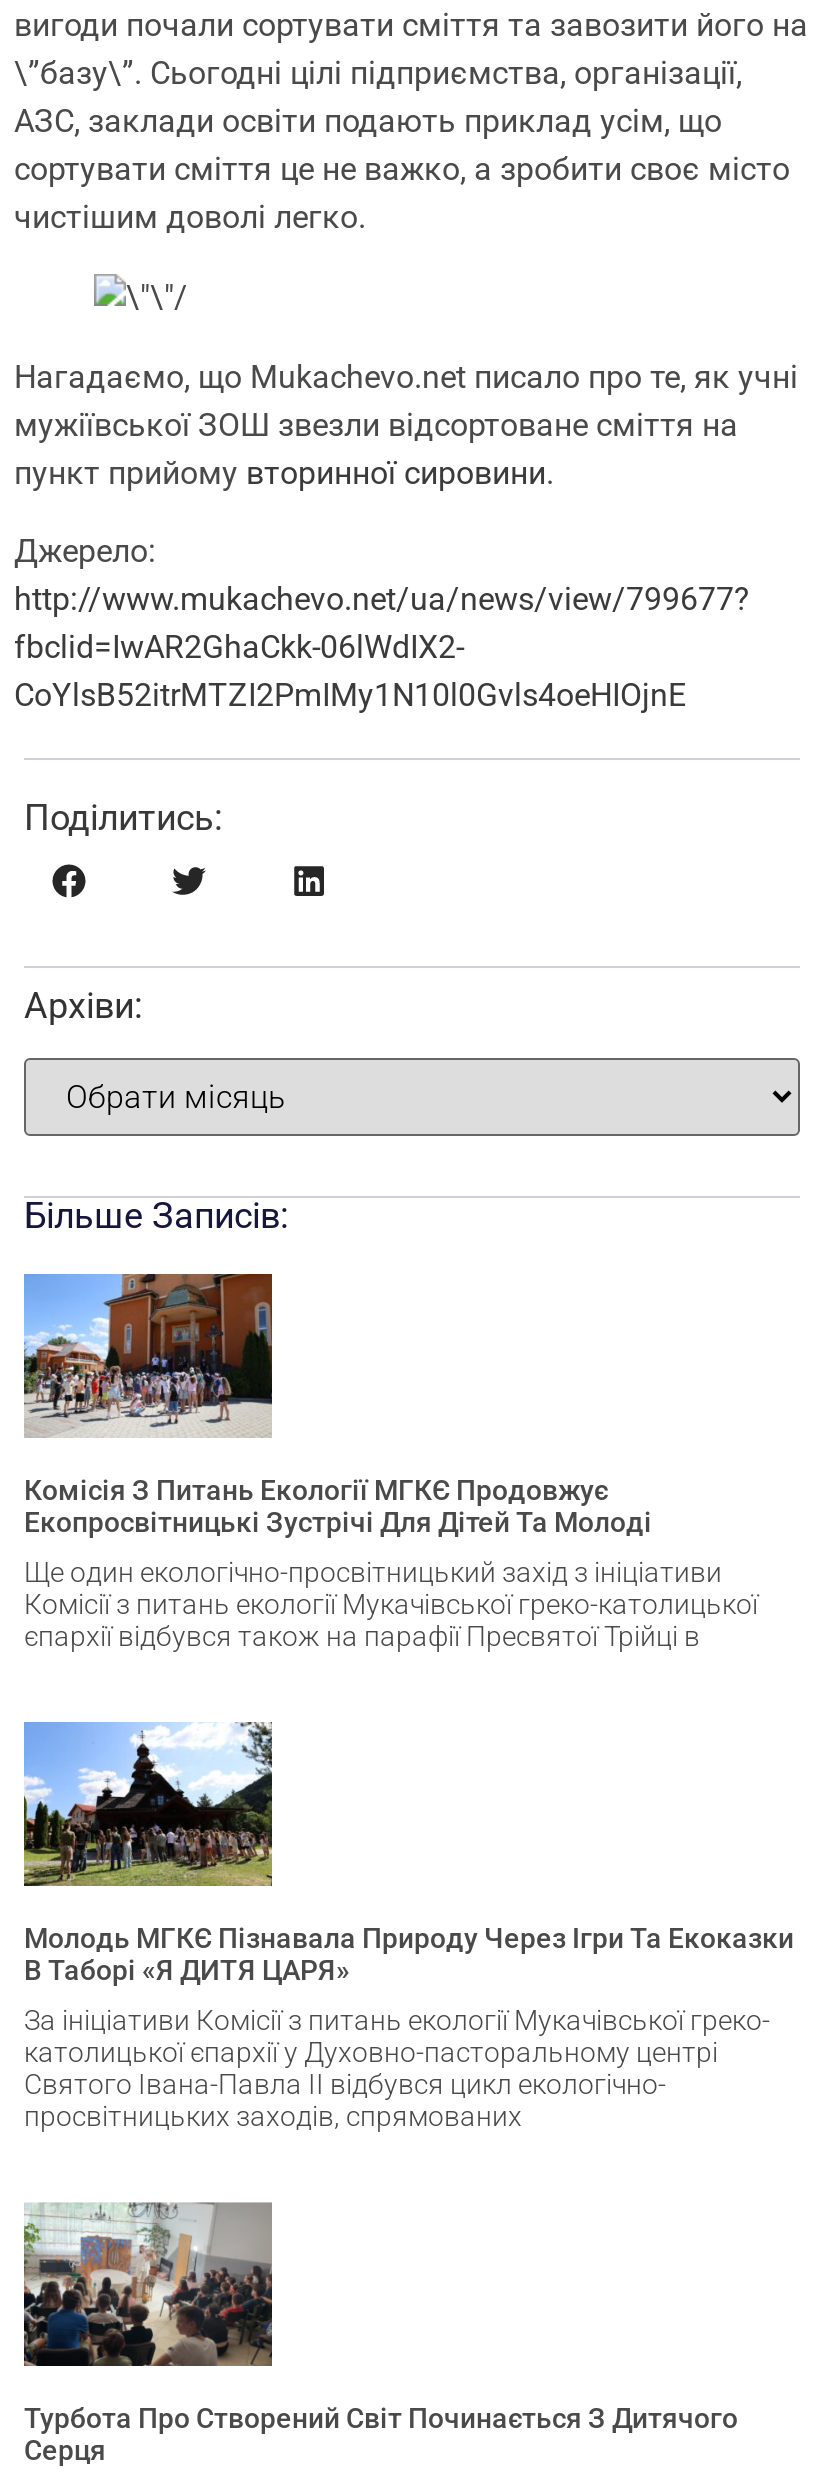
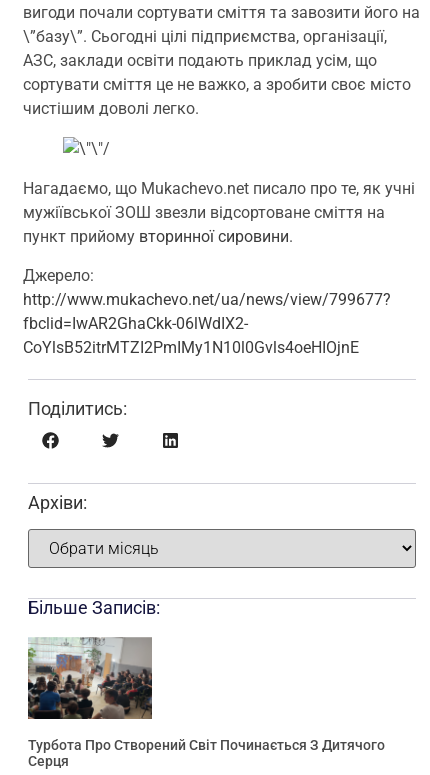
[22,1274,758,1652] [image] | Комісія З Питань Екології МГКЄ Продовжує | Екопросвітницькі Зустрічі Для Дітей Та Молоді | Ще один екологічно-просвітницький захід з ініціативи | Комісії з питань екології Мукачівської греко-католицької | єпархії відбувся також на парафії Пресвятої Трійці в -> none
[22,1720,794,2132] [image] | Молодь МГКЄ Пізнавала Природу Через Ігри Та Екоказки | В Таборі «Я ДИТЯ ЦАРЯ» | За ініціативи Комісії з питань екології Мукачівської греко- | католицької єпархії у Духовно-пасторальному центрі | Святого Івана-Павла ІІ відбувся цикл екологічно- | просвітницьких заходів, спрямованих -> none

